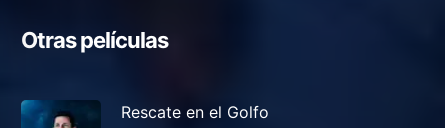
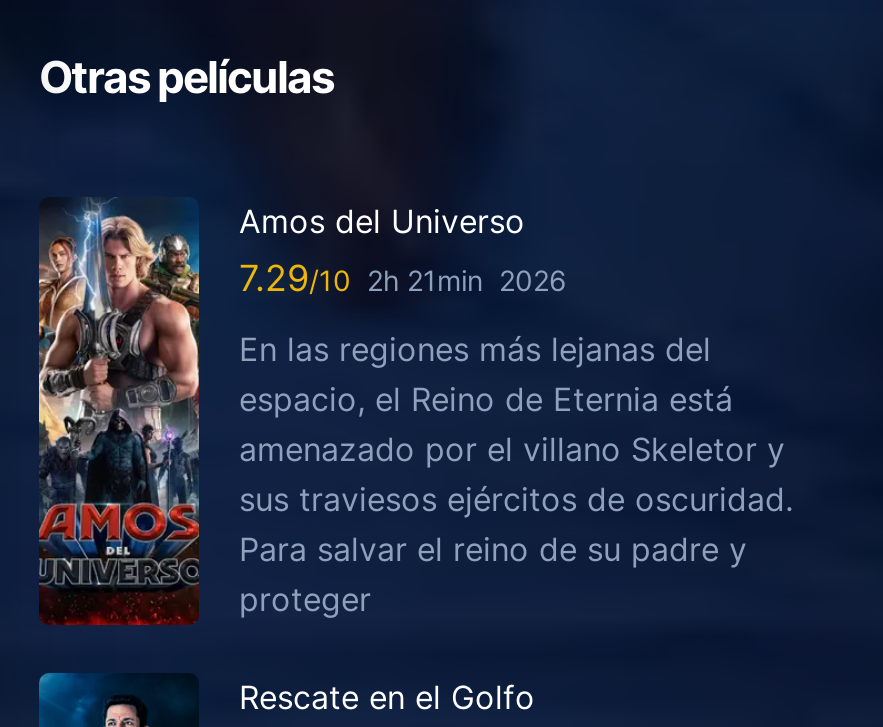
none -> [37,197,793,627] [image] | Amos del Universo | 7.29 | 2h 21min 2026 | En las regiones más lejanas del | espacio, el Reino de Eternia está | amenazado por el villano Skeletor y | sus traviesos ejércitos de oscuridad. | Para salvar el reino de su padre y | proteger

